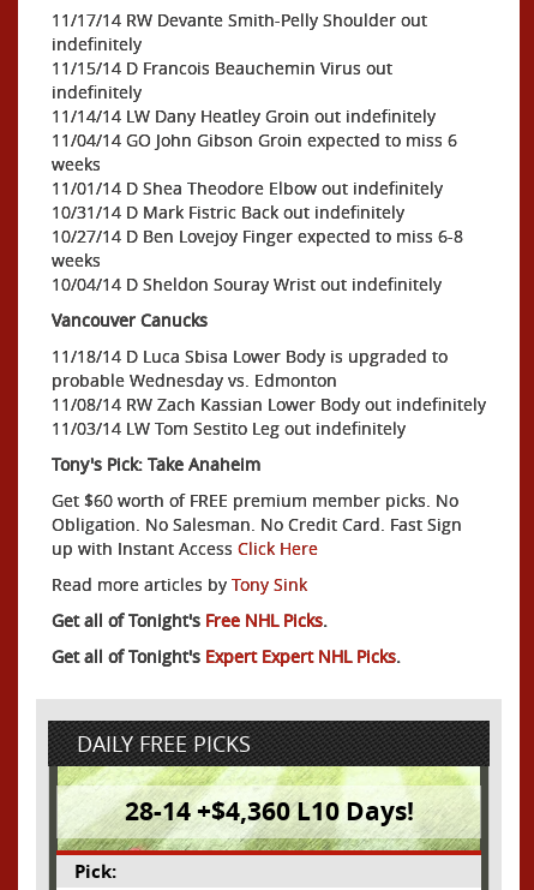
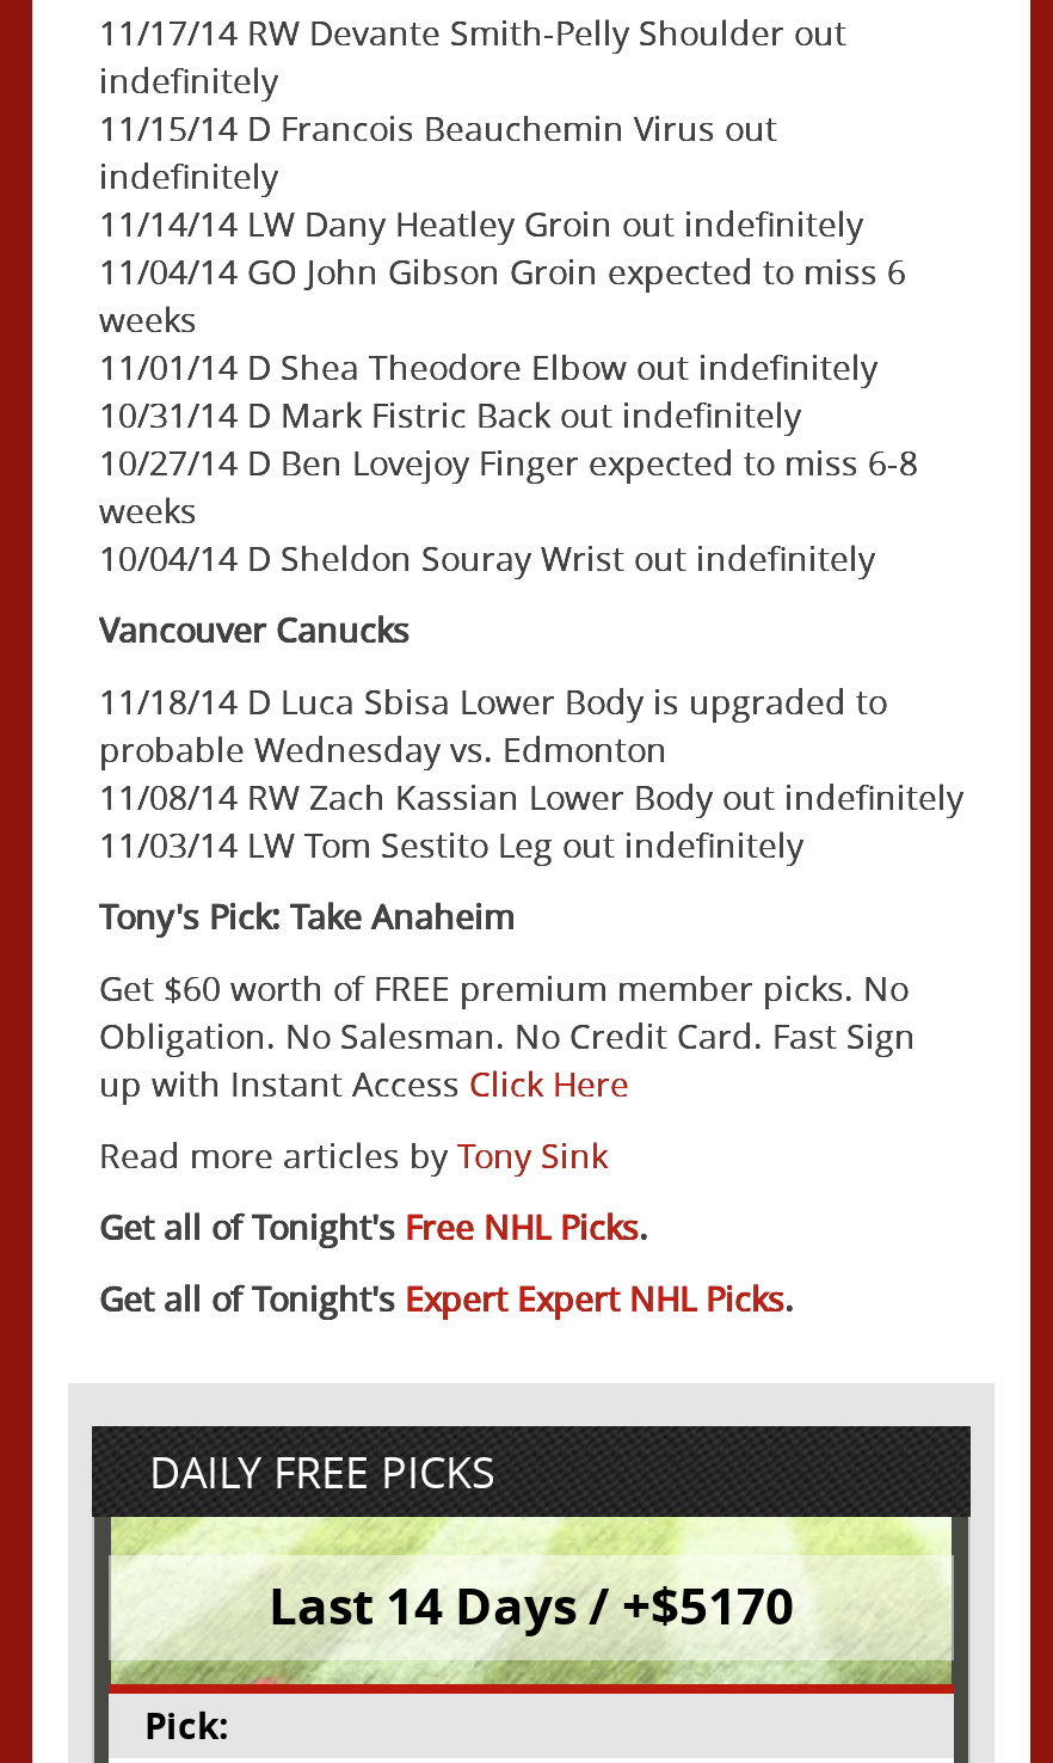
[124,794,413,829] 28-14 +$4,360 L10 Days! -> [269,1573,794,1642] Last 14 Days / +$5170

